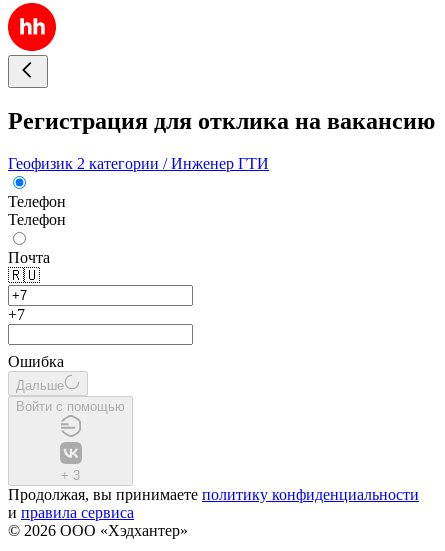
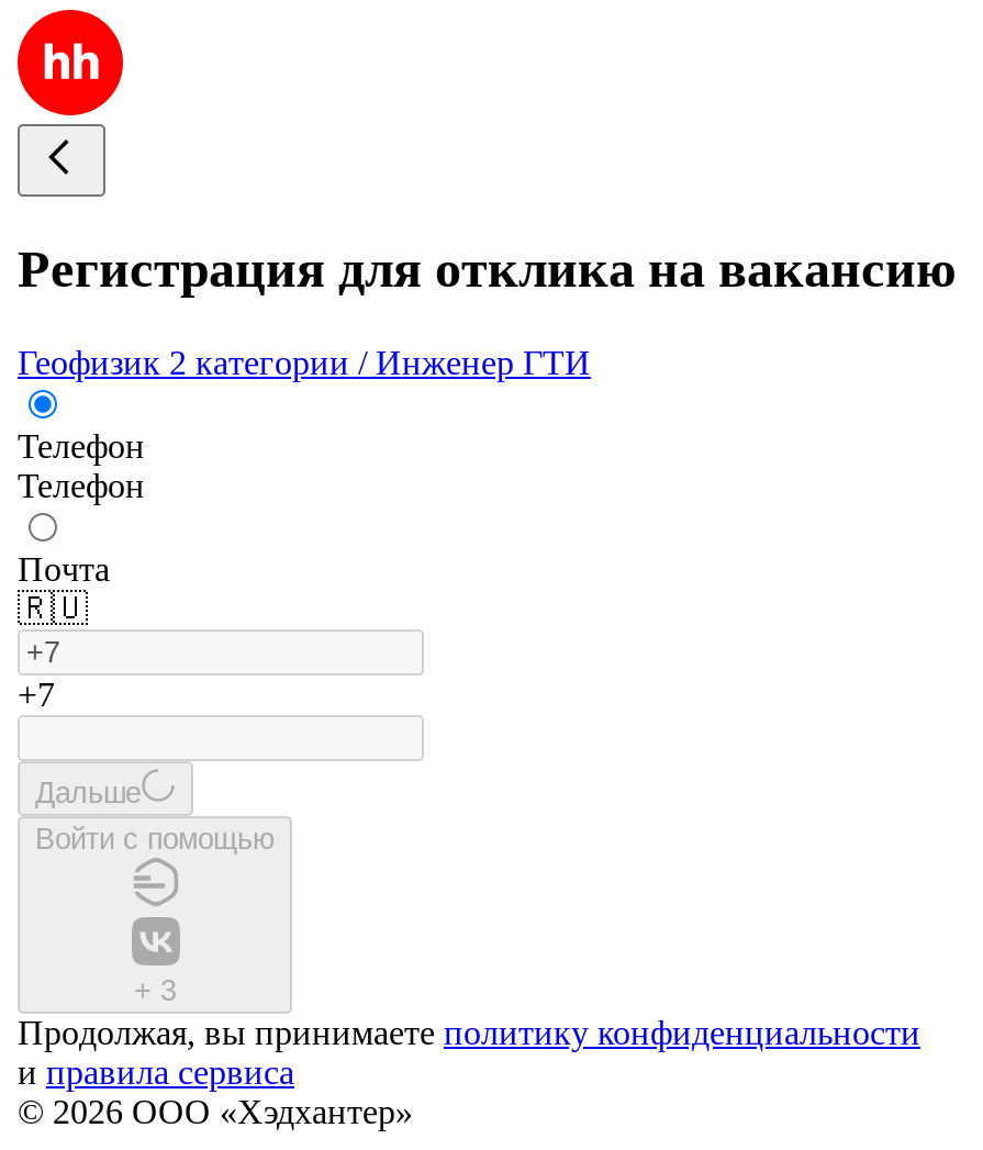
[8,353,64,370] Ошибка -> none

